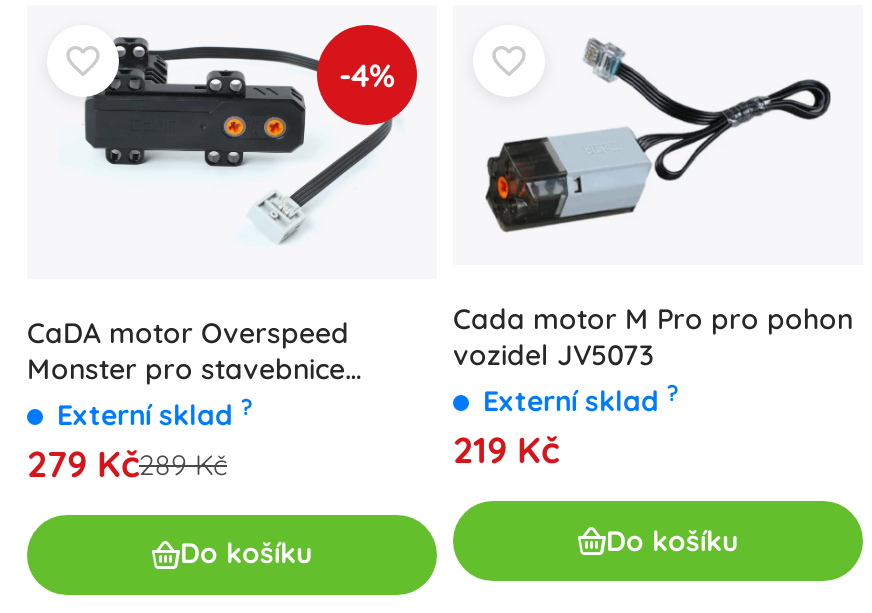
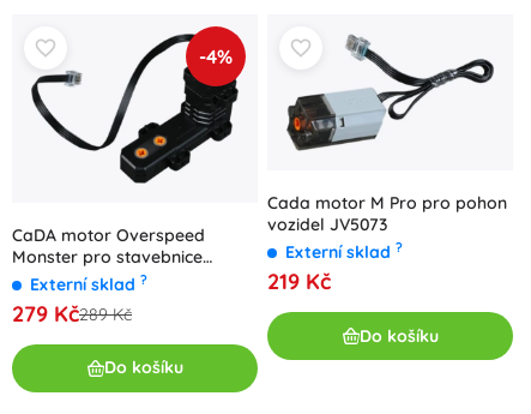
[59,24,405,248] [image] -> [30,26,240,185] [image]

